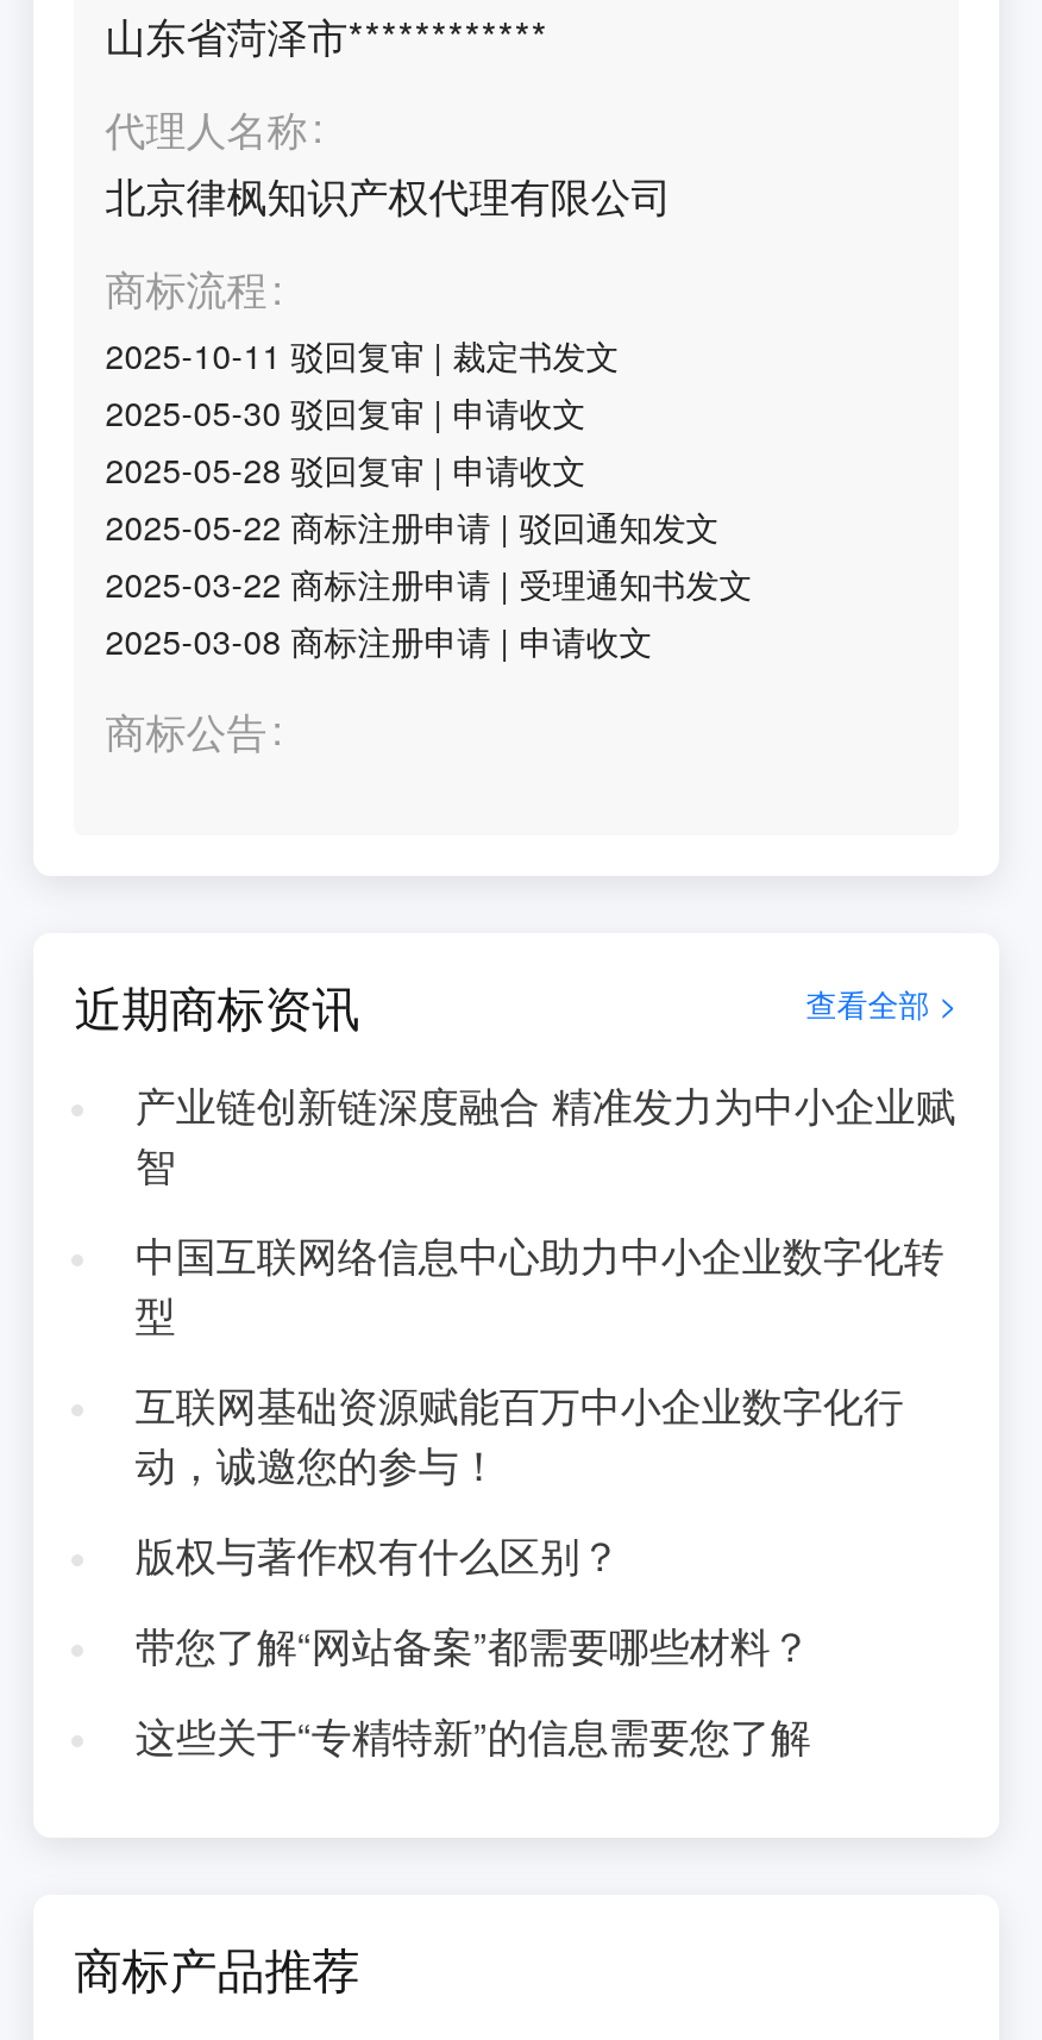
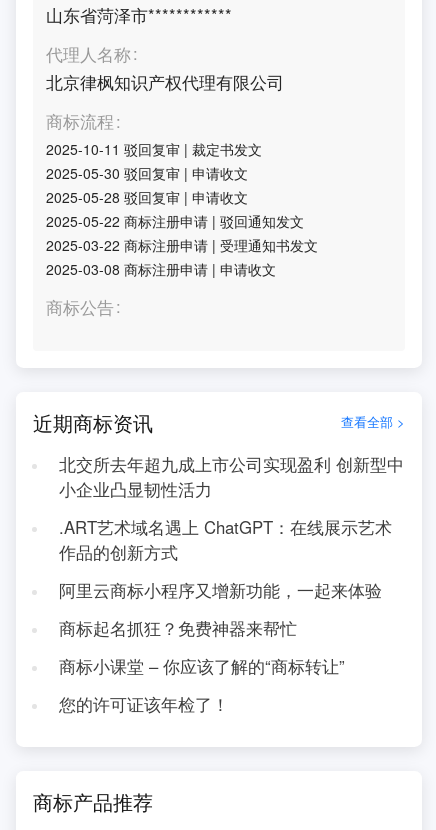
[135,1076,956,1193] 产业链创新链深度融合 精准发力为中小企业赋 | 智 -> [59,452,404,501] 北交所去年超九成上市公司实现盈利 创新型中 | 小企业凸显韧性活力
[135,1226,944,1343] 中国互联网络信息中心助力中小企业数字化转 | 型 -> [59,515,392,564] .ART艺术域名遇上 ChatGPT：在线展示艺术 | 作品的创新方式
[135,1376,904,1493] 互联网基础资源赋能百万中小企业数字化行 | 动，诚邀您的参与！ -> [59,578,382,602] 阿里云商标小程序又增新功能，一起来体验
[135,1526,620,1583] 版权与著作权有什么区别？ -> [59,616,297,640] 商标起名抓狂？免费神器来帮忙
[135,1616,811,1673] 带您了解“网站备案”都需要哪些材料？ -> [59,654,345,678] 商标小课堂 – 你应该了解的“商标转让”
[135,1707,811,1764] 这些关于“专精特新”的信息需要您了解 -> [59,692,229,716] 您的许可证该年检了！

